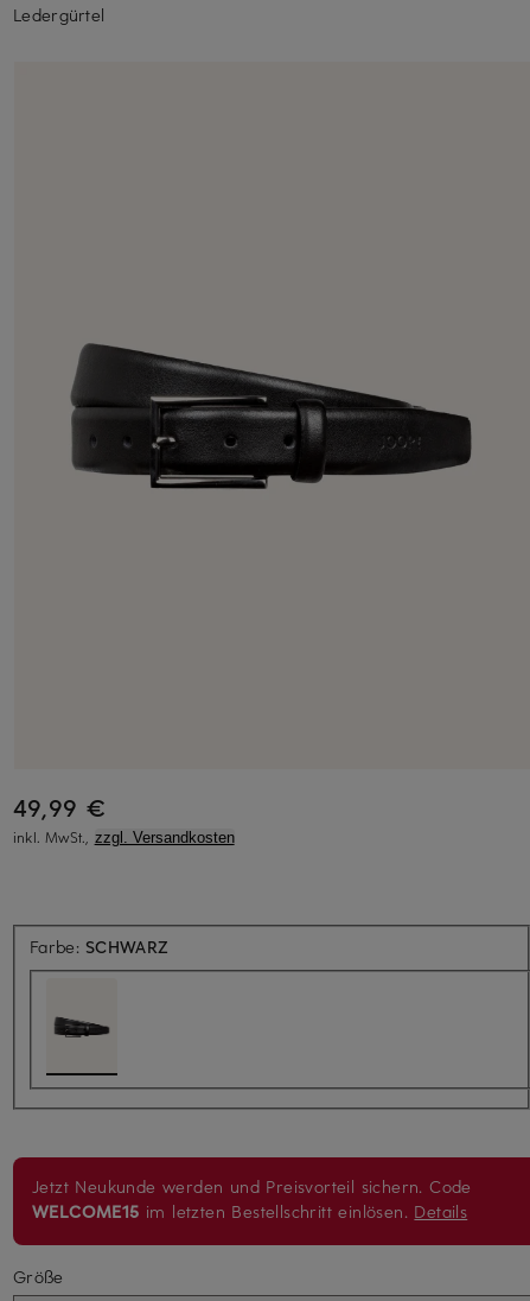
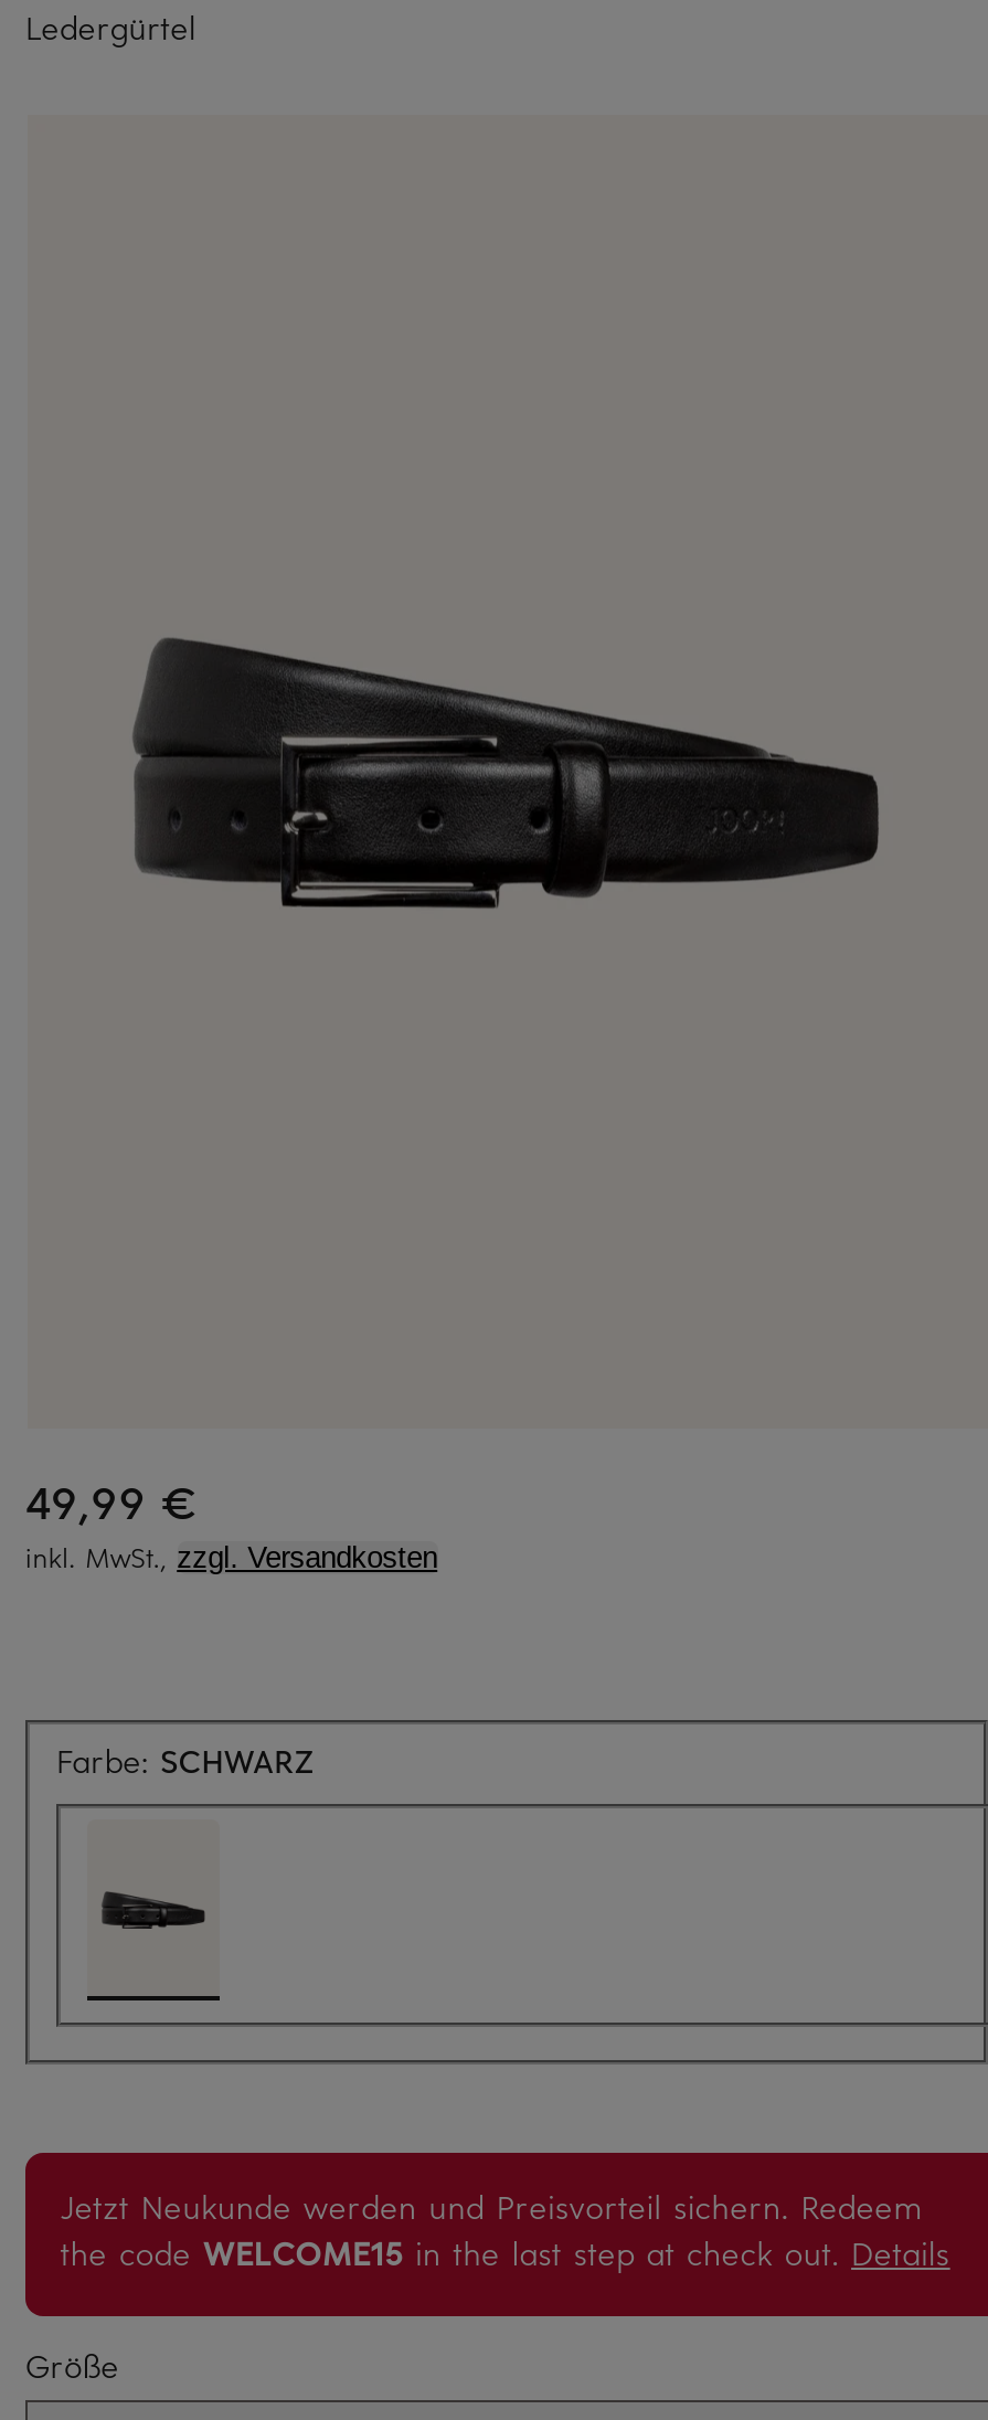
[32,1175,472,1222] Jetzt Neukunde werden und Preisvorteil sichern. Code | WELCOME15 im letzten Bestellschritt einlösen. Details -> [61,2185,950,2274] Jetzt Neukunde werden und Preisvorteil sichern. Redeem | the code WELCOME15 in the last step at check out. Details

